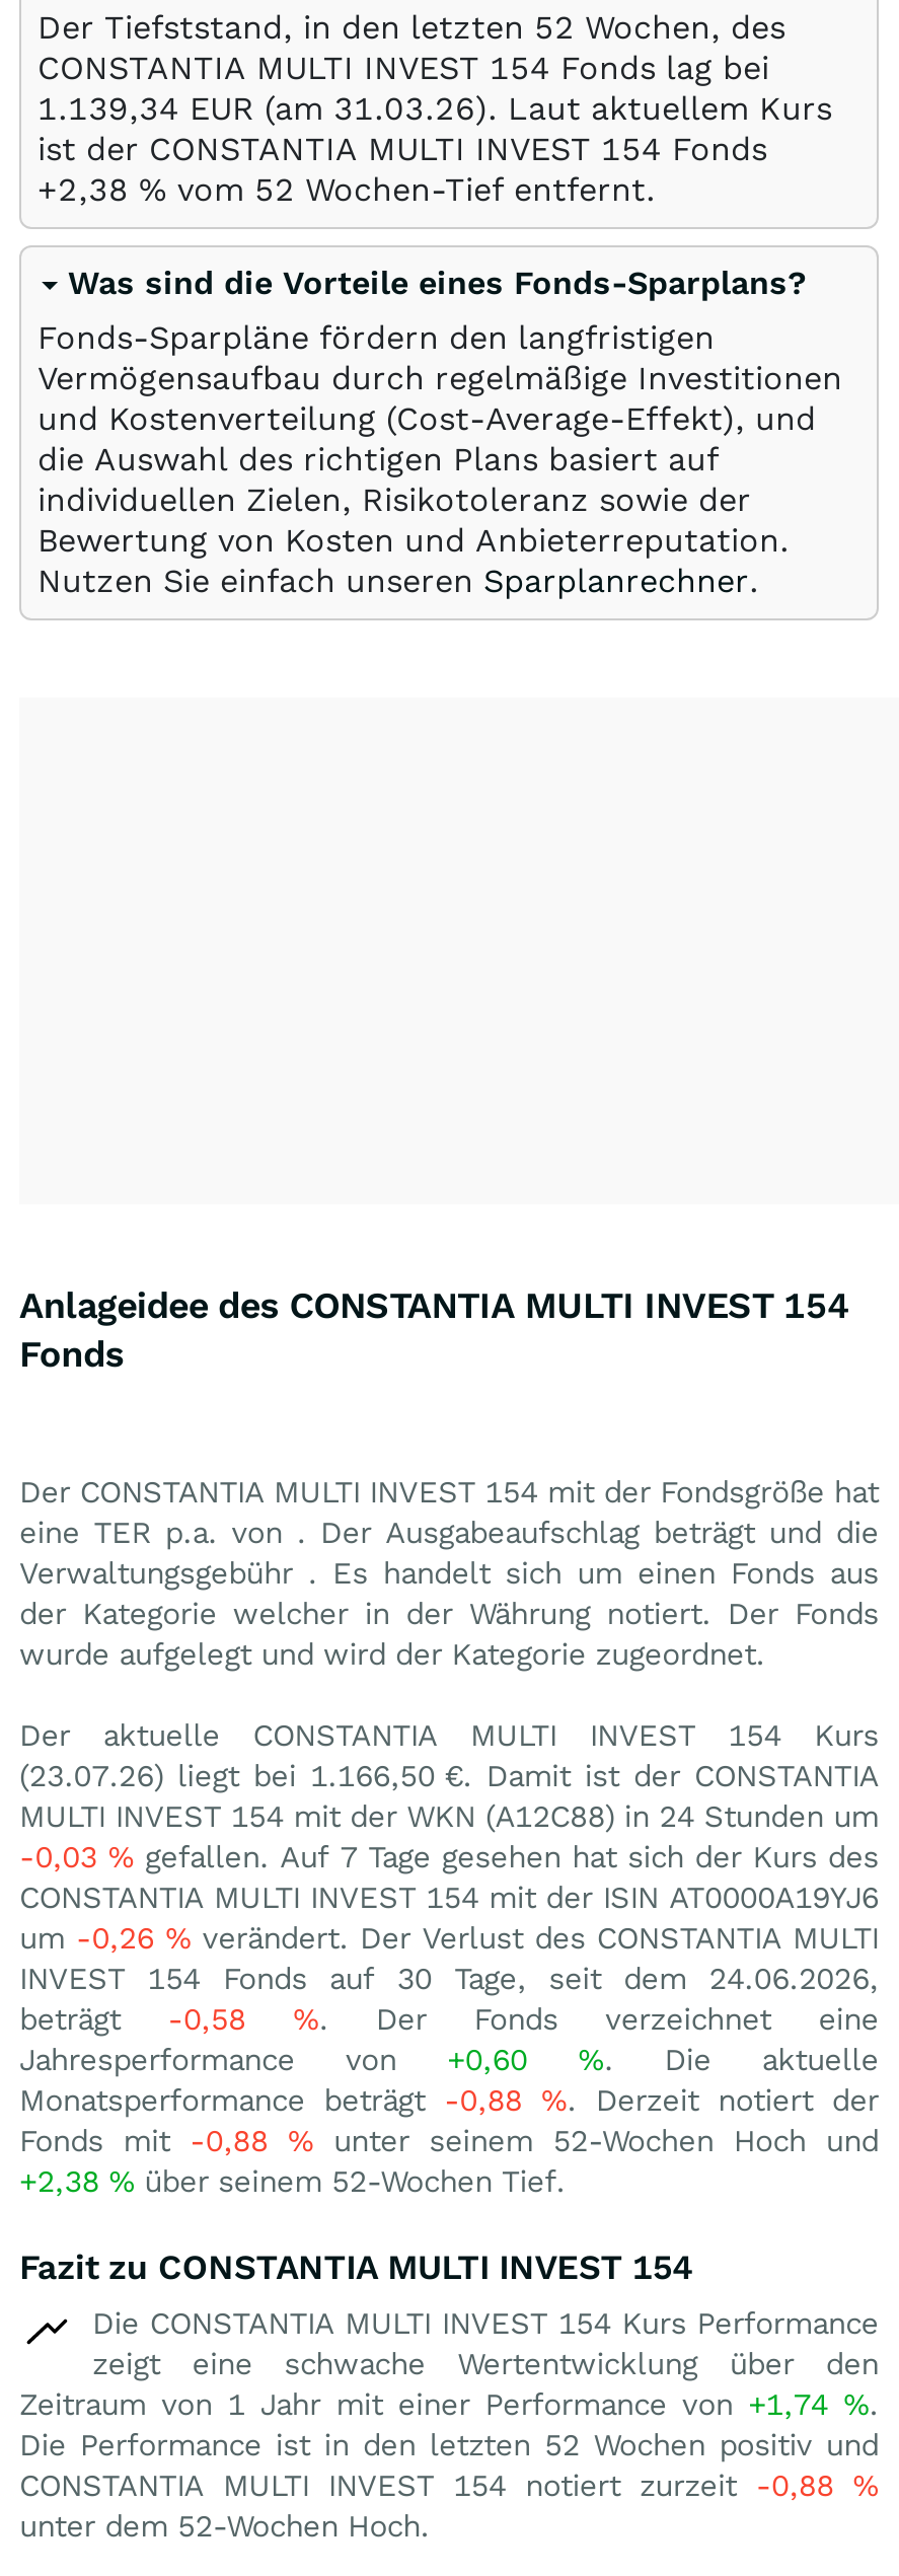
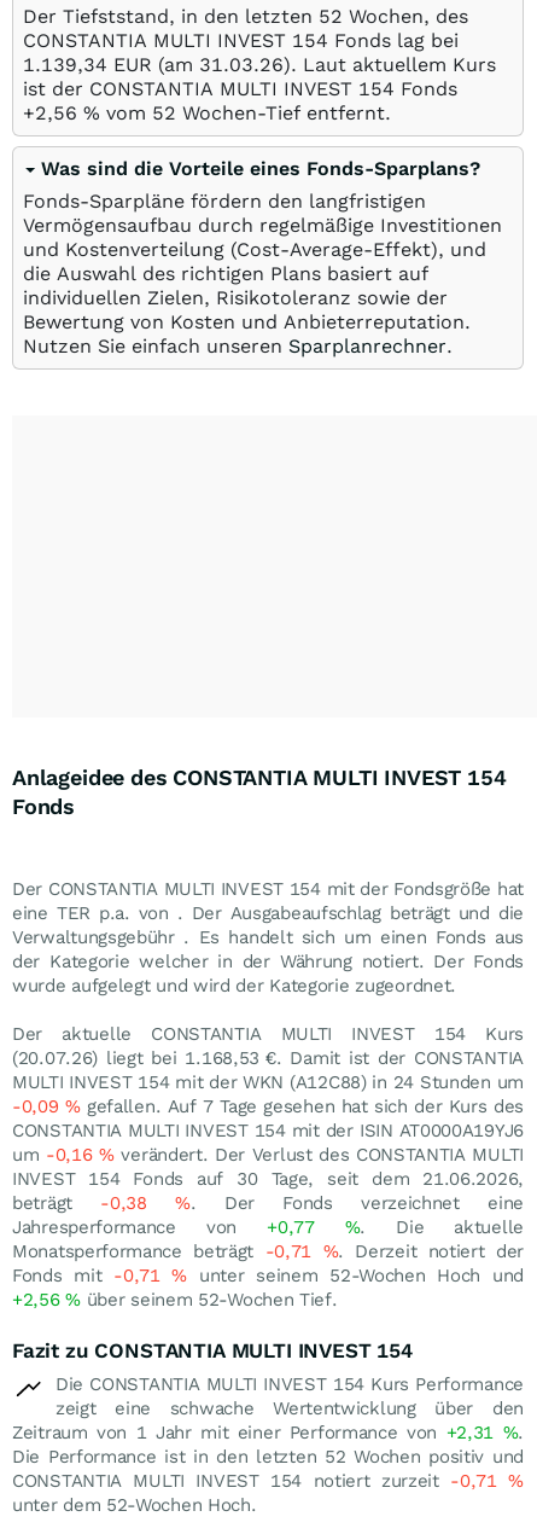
[38,170,656,209] +2,38% vom 52 Wochen-Tief entfernt. -> [23,101,391,124] +2,56% vom 52 Wochen-Tief entfernt.
[19,1758,879,1794] (23.07.26) liegt bei 1.166,50 €. Damit ist der CONSTANTIA -> [12,1047,524,1069] (20.07.26) liegt bei 1.168,53 €. Damit ist der CONSTANTIA
[19,1839,879,1875] -0,03% gefallen. Auf 7 Tage gesehen hat sich der Kurs des -> [12,1096,524,1117] -0,09% gefallen. Auf 7 Tage gesehen hat sich der Kurs des
[19,1920,879,1957] um -0,26% verändert. Der Verlust des CONSTANTIA MULTI -> [12,1144,524,1166] um -0,16% verändert. Der Verlust des CONSTANTIA MULTI
[19,1961,879,1997] INVEST 154 Fonds auf 30 Tage, seit dem 24.06.2026, -> [12,1168,524,1190] INVEST 154 Fonds auf 30 Tage, seit dem 21.06.2026,
[19,2001,879,2038] beträgt -0,58%. Der Fonds verzeichnet eine -> [12,1192,524,1214] beträgt -0,38%. Der Fonds verzeichnet eine
[19,2042,879,2078] Jahresperformance von +0,60%. Die aktuelle -> [12,1216,524,1238] Jahresperformance von +0,77%. Die aktuelle
[19,2082,879,2119] Monatsperformance beträgt -0,88%. Derzeit notiert der -> [12,1240,524,1262] Monatsperformance beträgt -0,71%. Derzeit notiert der
[19,2123,879,2159] Fonds mit -0,88% unter seinem 52-Wochen Hoch und -> [12,1265,524,1286] Fonds mit -0,71% unter seinem 52-Wochen Hoch und
[19,2163,566,2200] +2,38% über seinem 52-Wochen Tief. -> [12,1289,337,1311] +2,56% über seinem 52-Wochen Tief.
[19,2386,879,2423] Zeitraum von 1 Jahr mit einer Performance von +1,74%. -> [12,1422,524,1443] Zeitraum von 1 Jahr mit einer Performance von +2,31%.
[19,2468,879,2504] CONSTANTIA MULTI INVEST 154 notiert zurzeit -0,88% -> [12,1470,524,1492] CONSTANTIA MULTI INVEST 154 notiert zurzeit -0,71%

